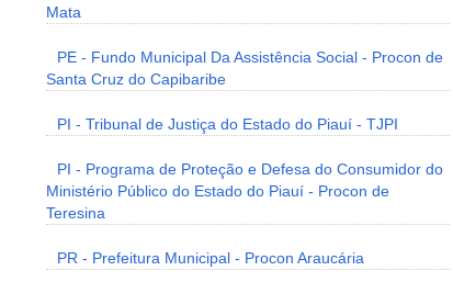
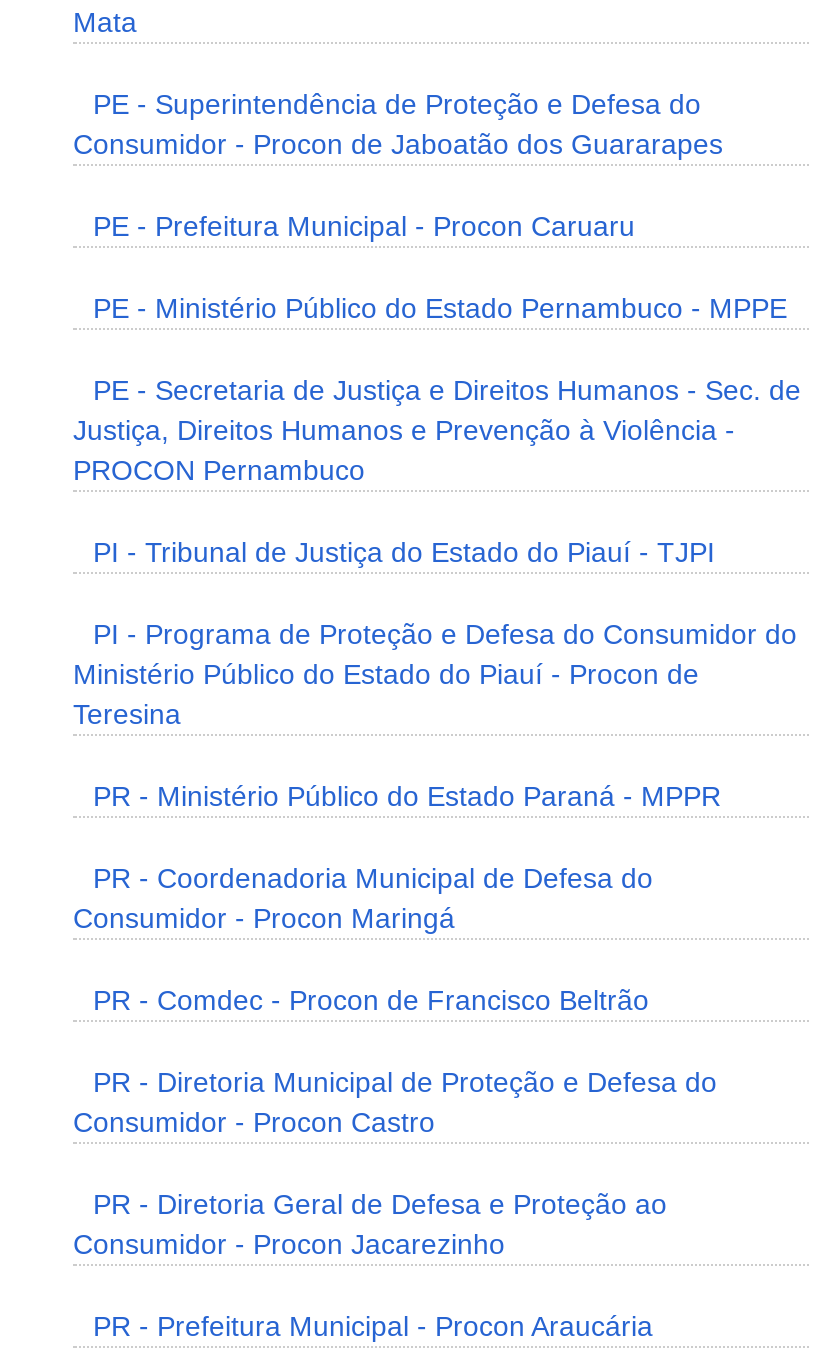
[46,49,443,88] PE - Fundo Municipal Da Assistência Social - Procon de | Santa Cruz do Capibaribe -> [73,89,801,487] PE - Superintendência de Proteção e Defesa do | Consumidor - Procon de Jaboatão dos Guararapes | PE - Prefeitura Municipal - Procon Caruaru | PE - Ministério Público do Estado Pernambuco - MPPE | PE - Secretaria de Justiça e Direitos Humanos - Sec. de | Justiça, Direitos Humanos e Prevenção à Violência - | PROCON Pernambuco
none -> [73,781,721,1261] PR - Ministério Público do Estado Paraná - MPPR | PR - Coordenadoria Municipal de Defesa do | Consumidor - Procon Maringá | PR - Comdec - Procon de Francisco Beltrão | PR - Diretoria Municipal de Proteção e Defesa do | Consumidor - Procon Castro | PR - Diretoria Geral de Defesa e Proteção ao | Consumidor - Procon Jacarezinho

